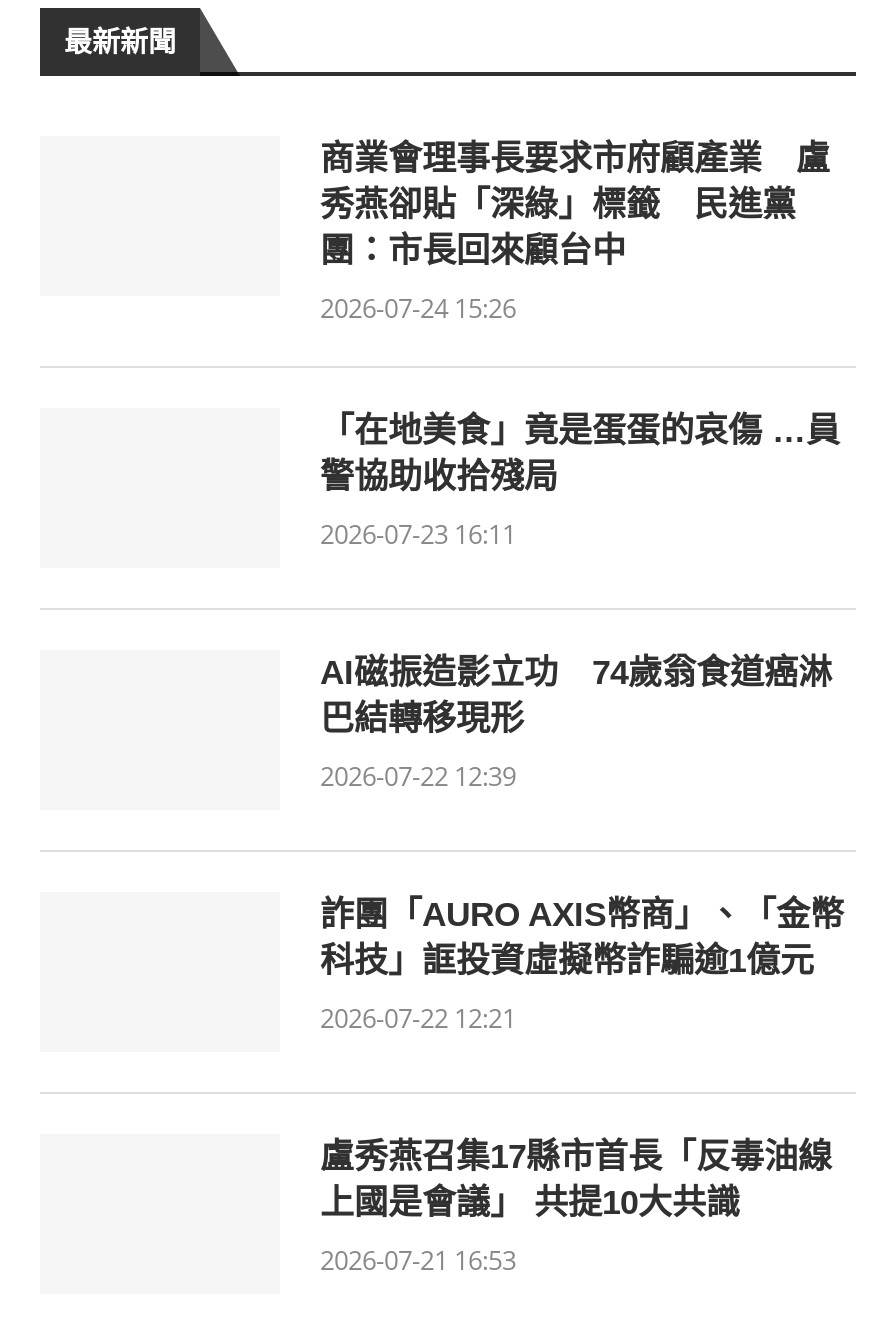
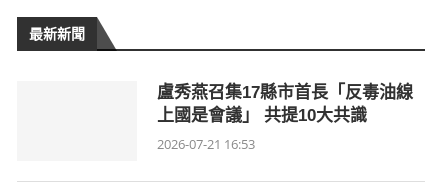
[320,140,840,552] 商業會理事長要求市府顧產業 盧 | 秀燕卻貼「深綠」標籤 民進黨 | 團：市長回來顧台中 | 2026-07-24 15:26 | 「在地美食」竟是蛋蛋的哀傷 …員 | 警協助收拾殘局 | 2026-07-23 16:11 -> none
[320,654,832,794] AI磁振造影立功 74歲翁食道癌淋 | 巴結轉移現形 | 2026-07-22 12:39 -> none
[320,896,844,1036] 詐團「AURO AXIS幣商」、「金幣 | 科技」誆投資虛擬幣詐騙逾1億元 | 2026-07-22 12:21 -> none

